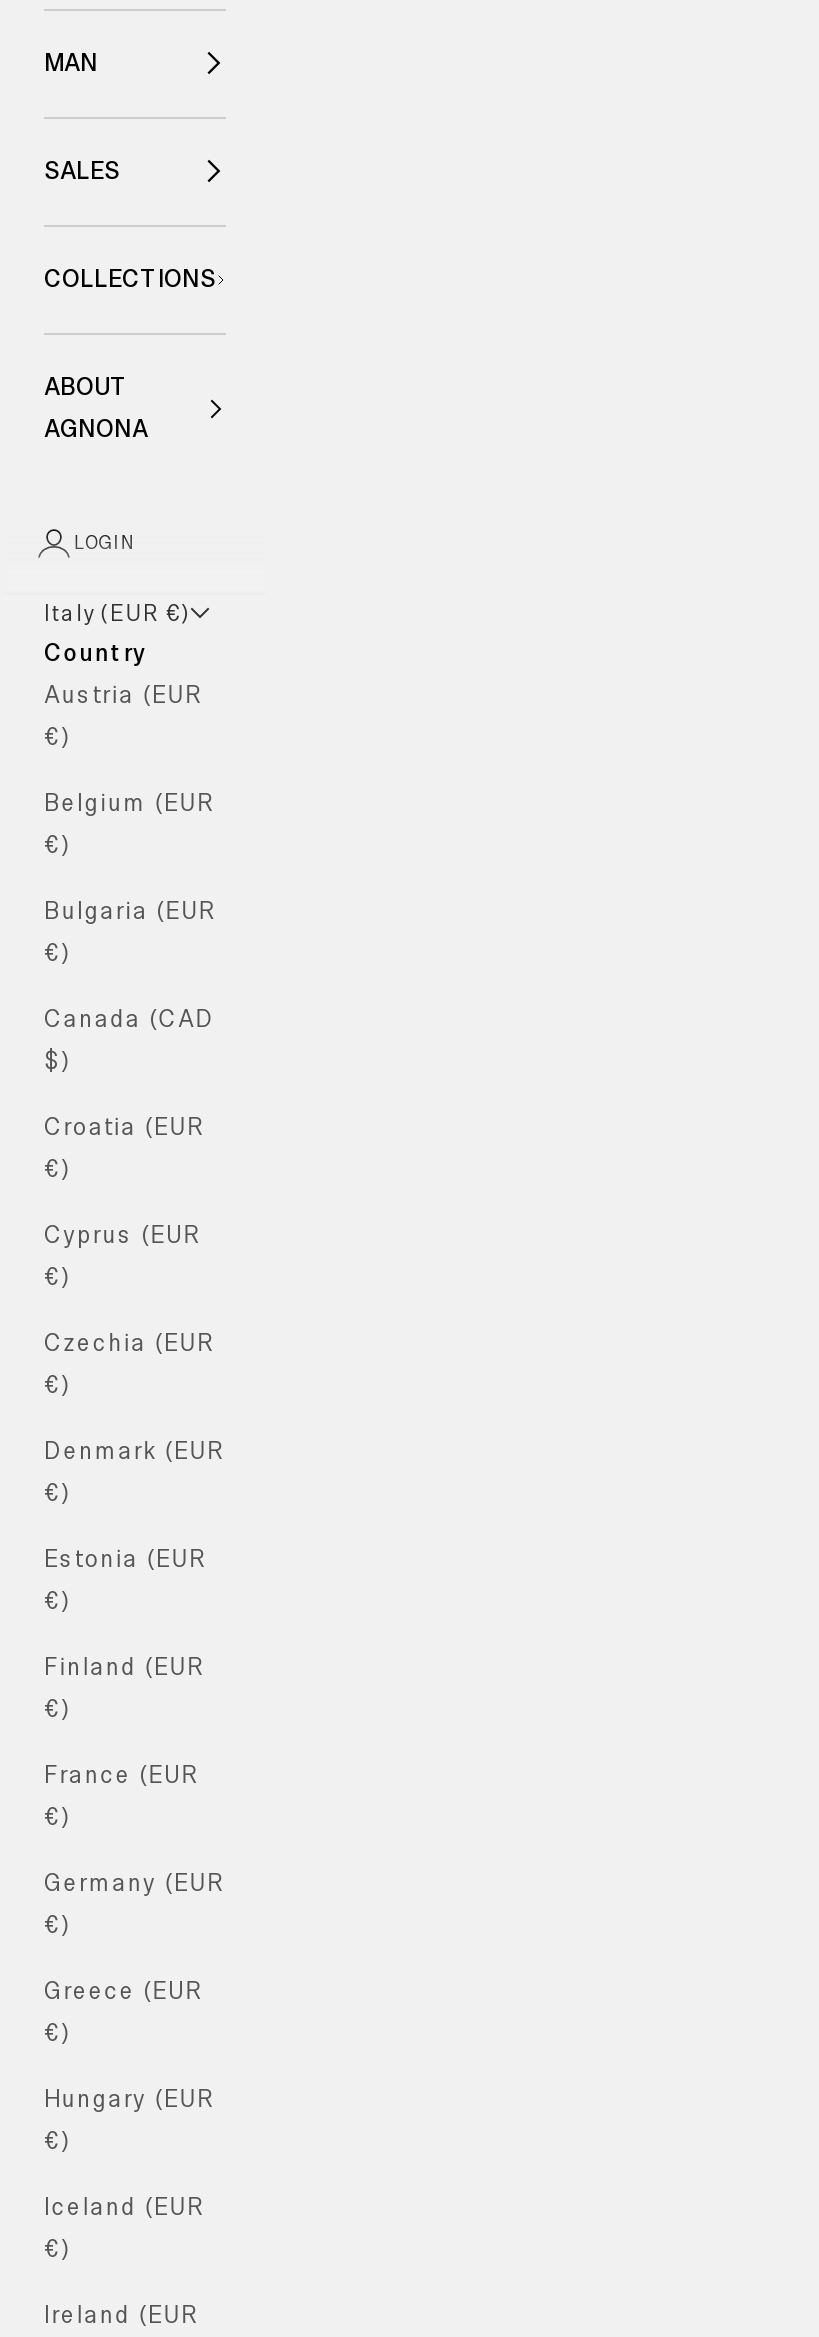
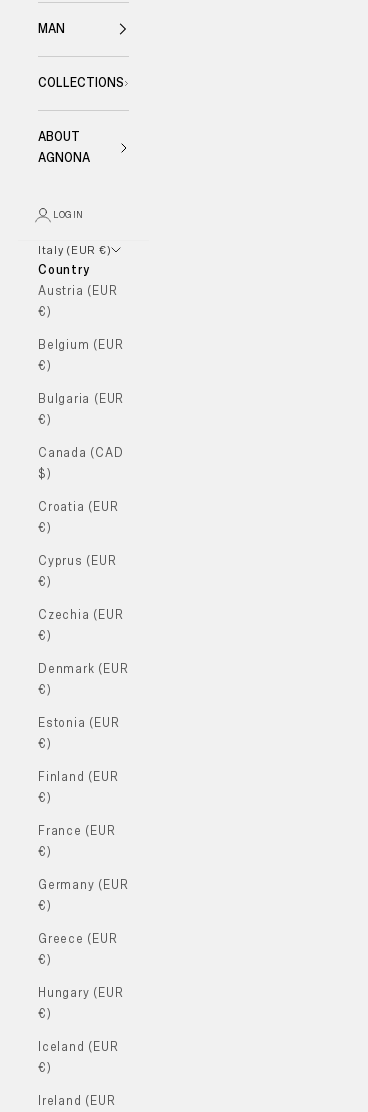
[44,159,120,185] SALES -> none

